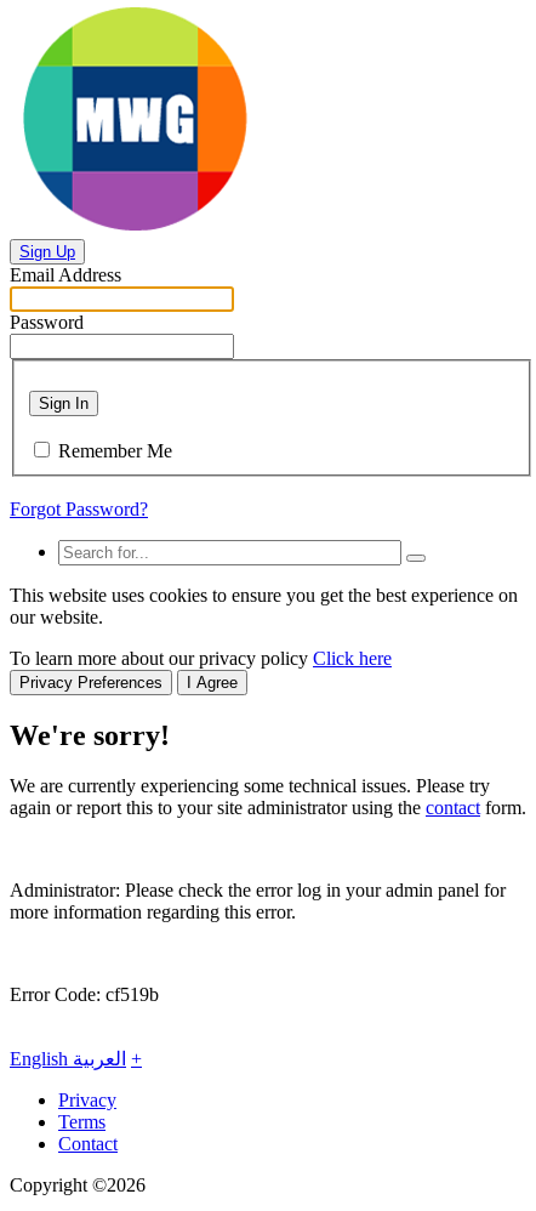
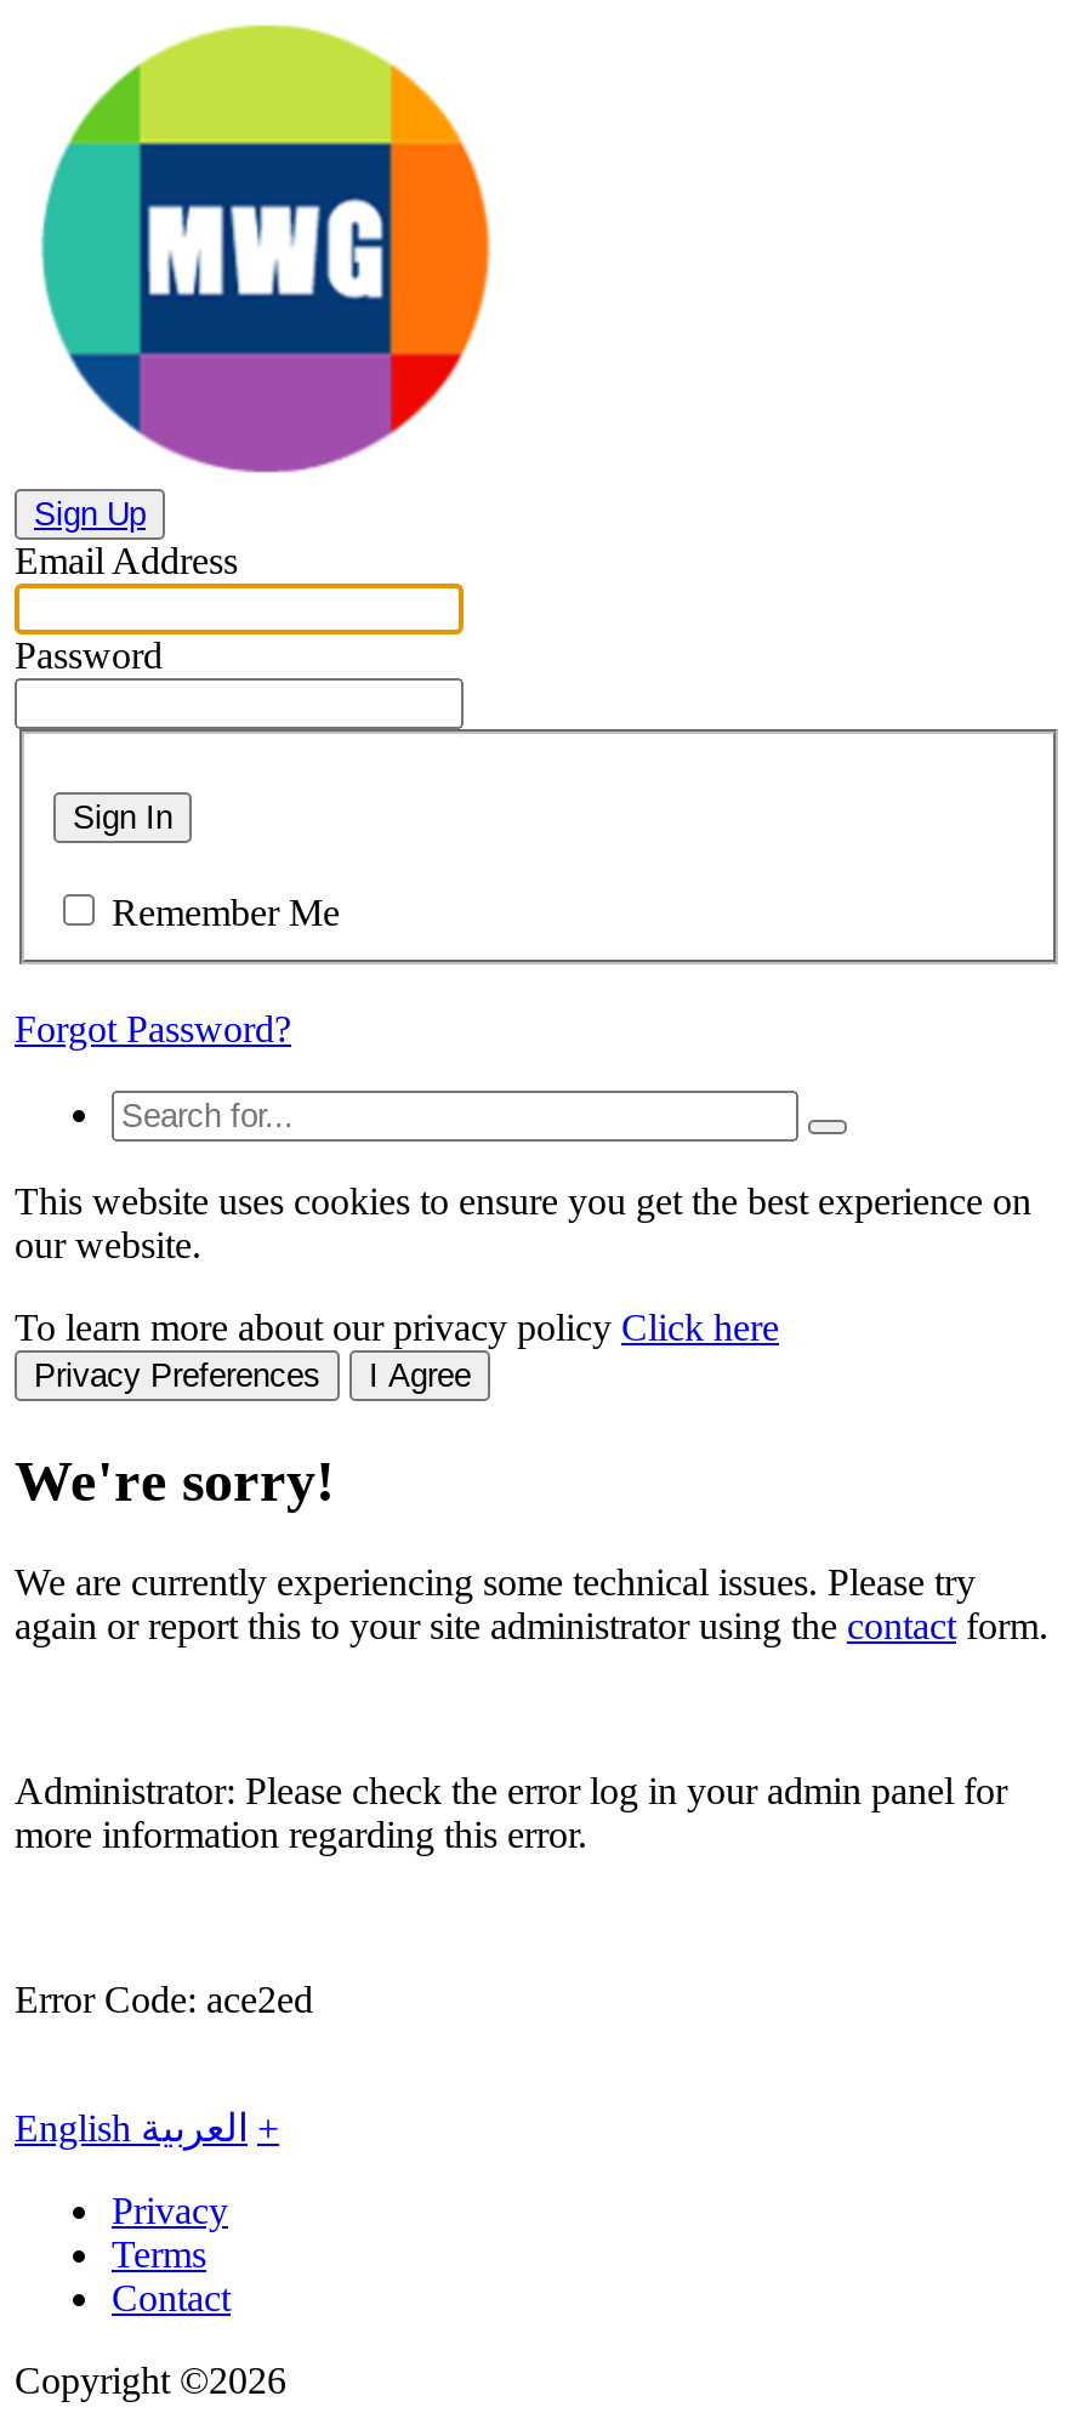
[10,985,159,1005] Error Code: cf519b -> [15,1980,313,2021] Error Code: ace2ed

